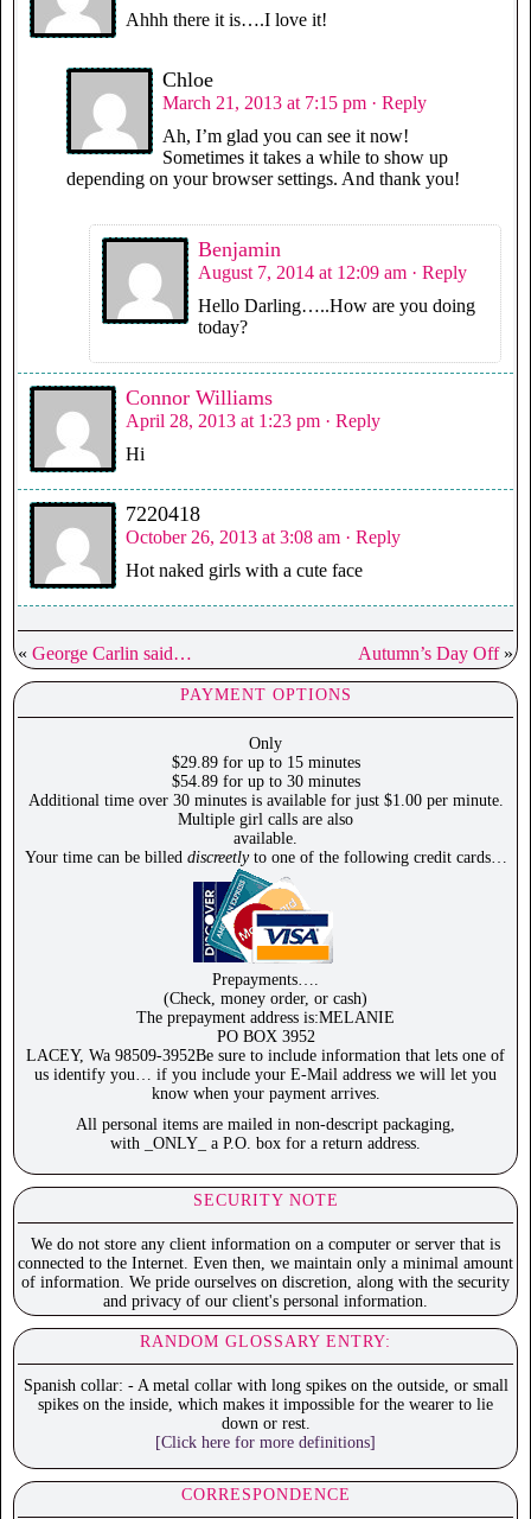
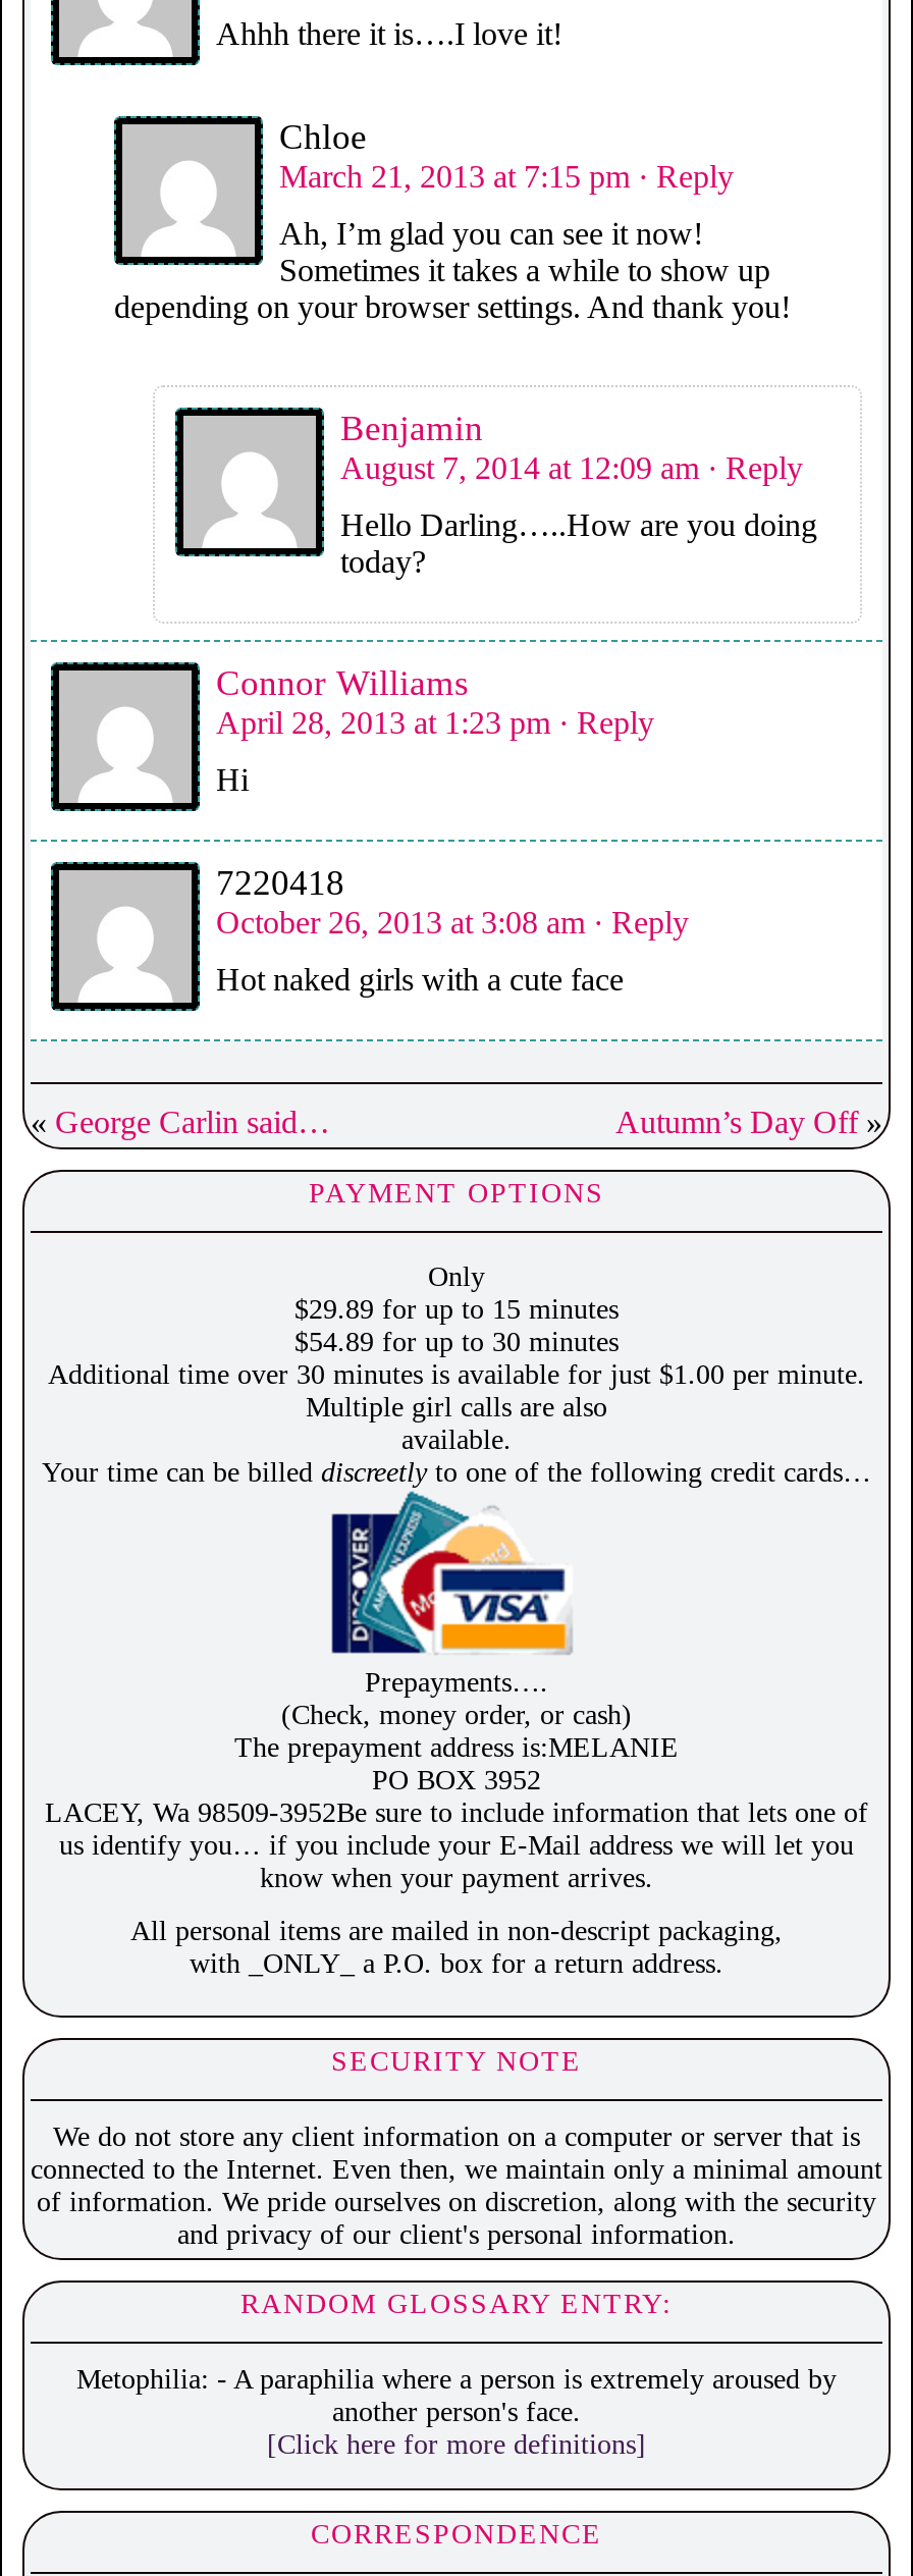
[23,1377,508,1433] Spanish collar: - A metal collar with long spikes on the outside, or small | spikes on the inside, which makes it impossible for the wearer to lie | down or rest. -> [76,2365,837,2428] Metophilia: - A paraphilia where a person is extremely aroused by | another person's face.

